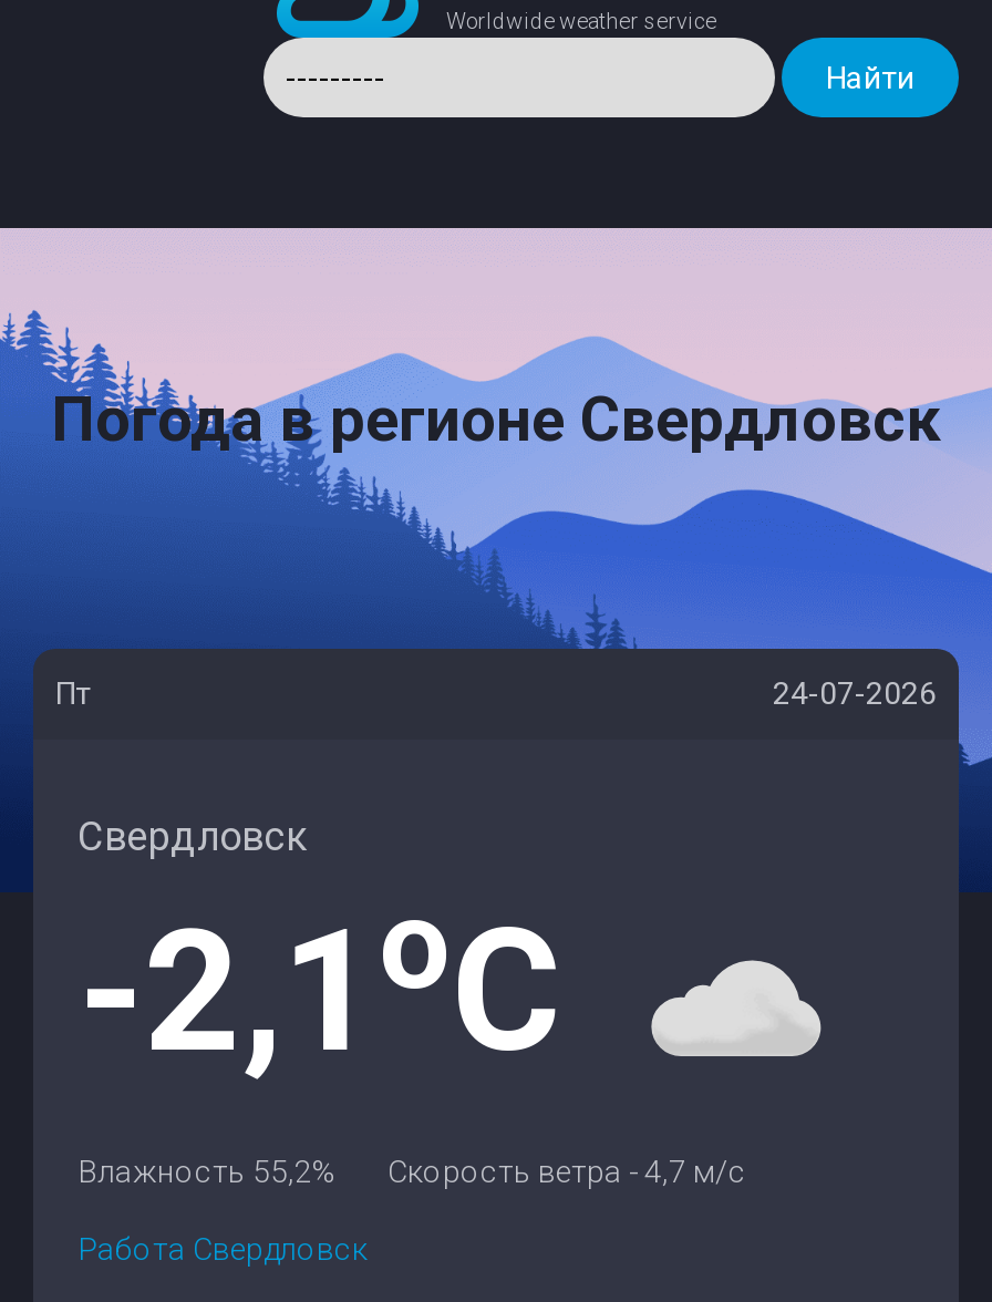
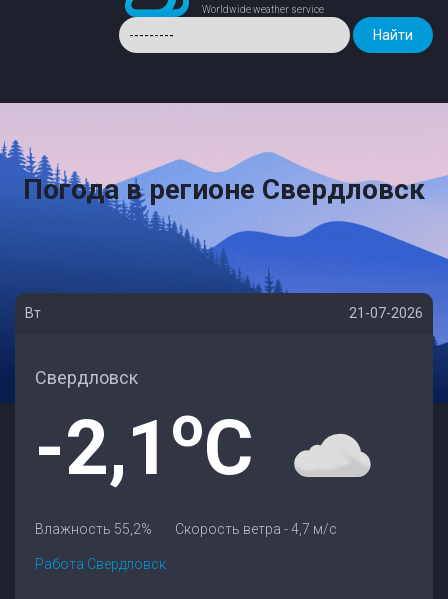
[55,675,937,711] Пт | 24-07-2026 -> [25,305,423,321] Вт | 21-07-2026

